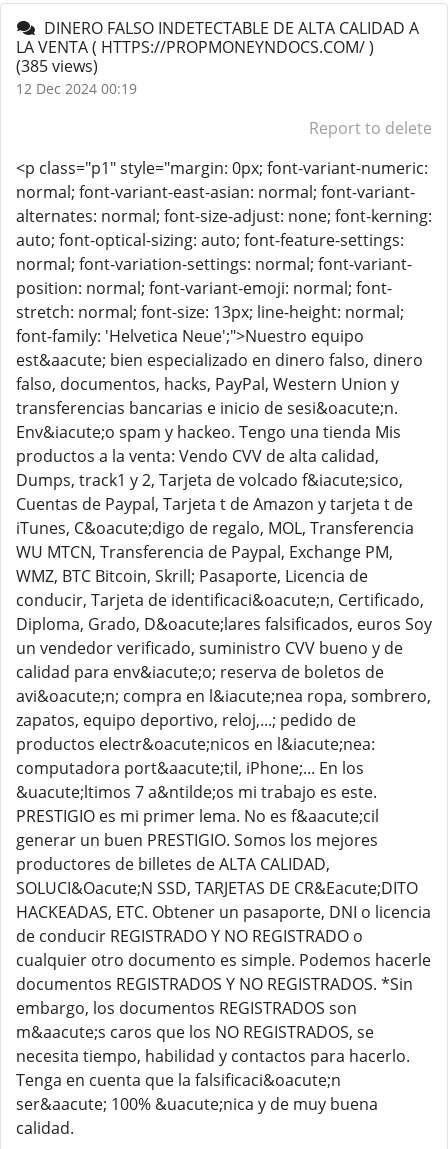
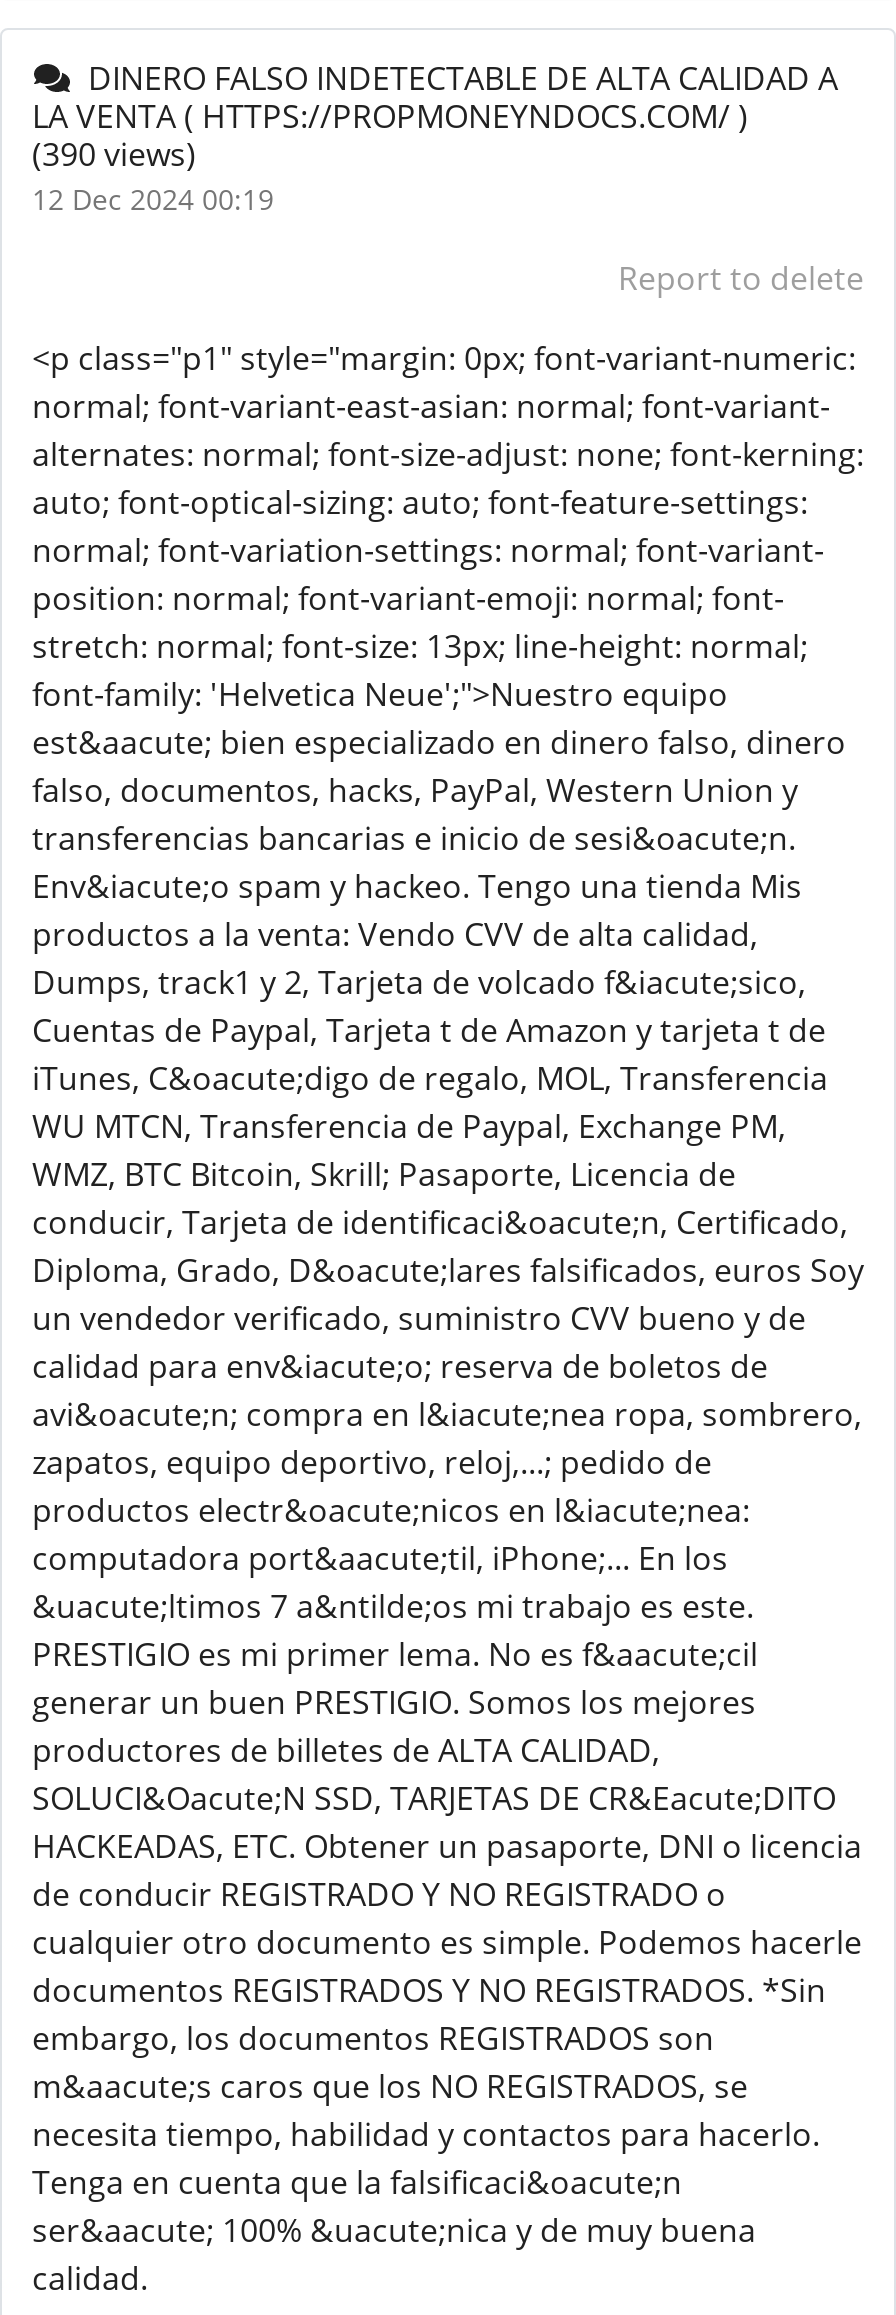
[16,55,98,77] (385 views) -> [32,132,196,176] (390 views)

